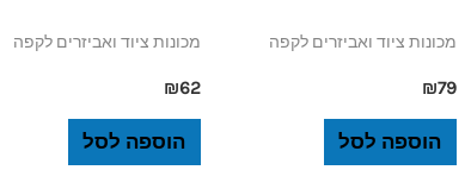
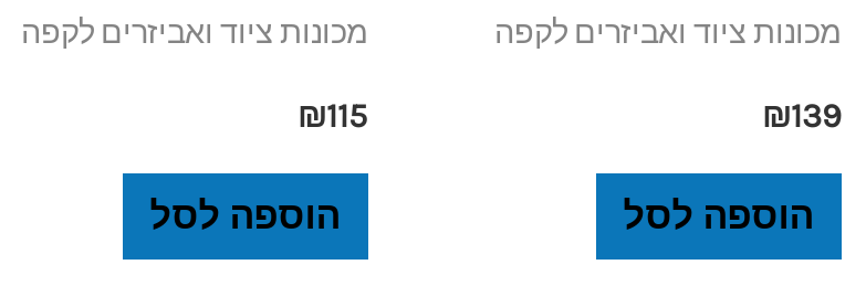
[164,77,201,98] ₪62 -> [298,95,368,135] ₪115
[422,77,457,98] ₪79 -> [762,95,842,135] ₪139

